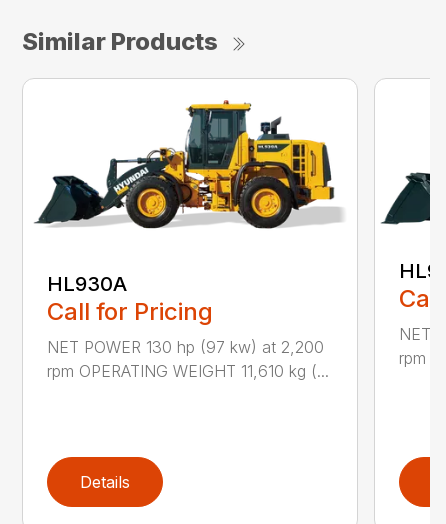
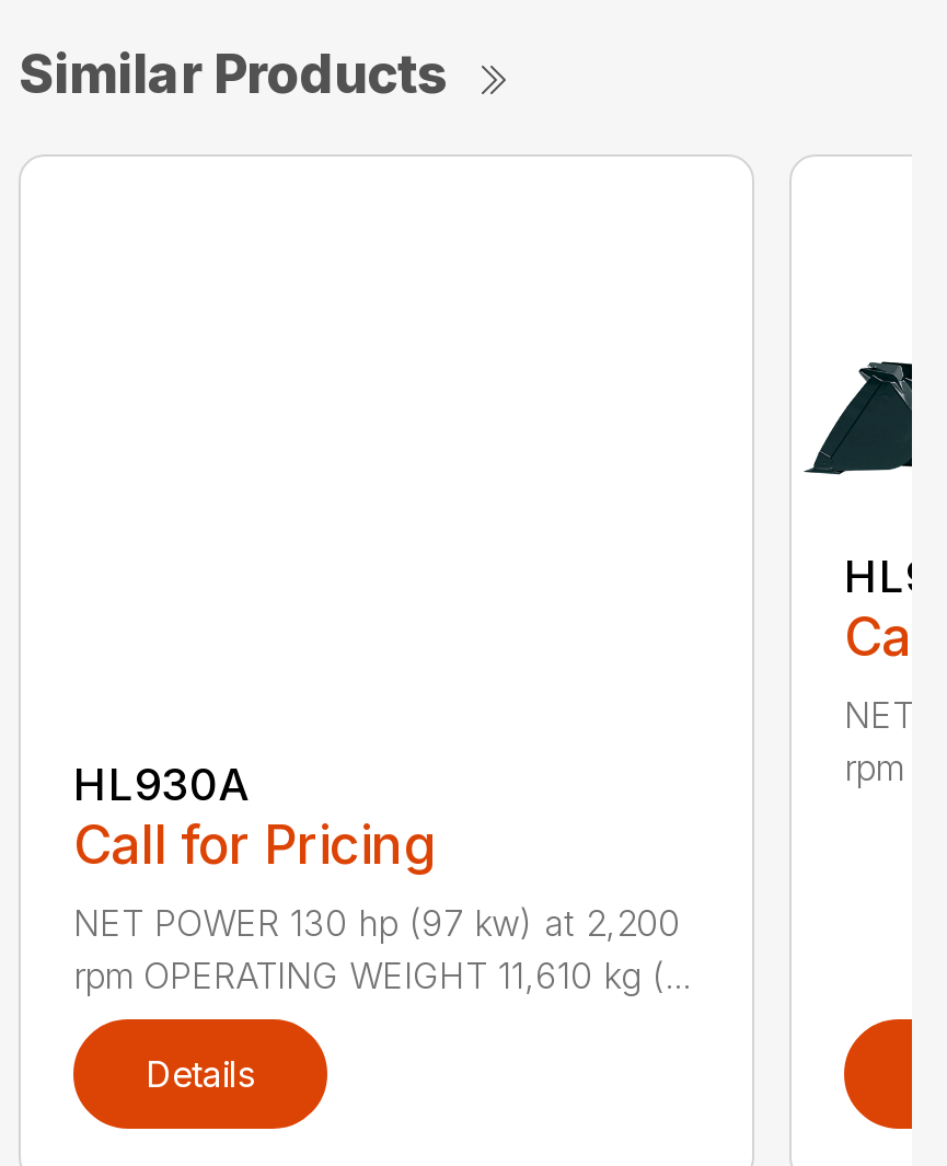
[34,99,342,230] [image] -> none
moved [47,272,329,381] -> [73,758,691,997]: HL930A | Call for Pricing | NET POWER 130 hp (97 kw) at 2,200 | rpm OPERATING WEIGHT 11,610 kg (...

